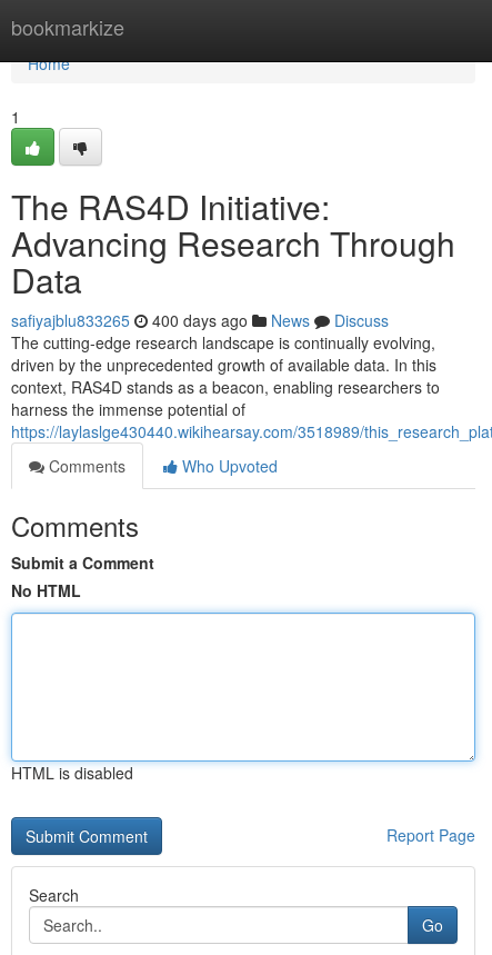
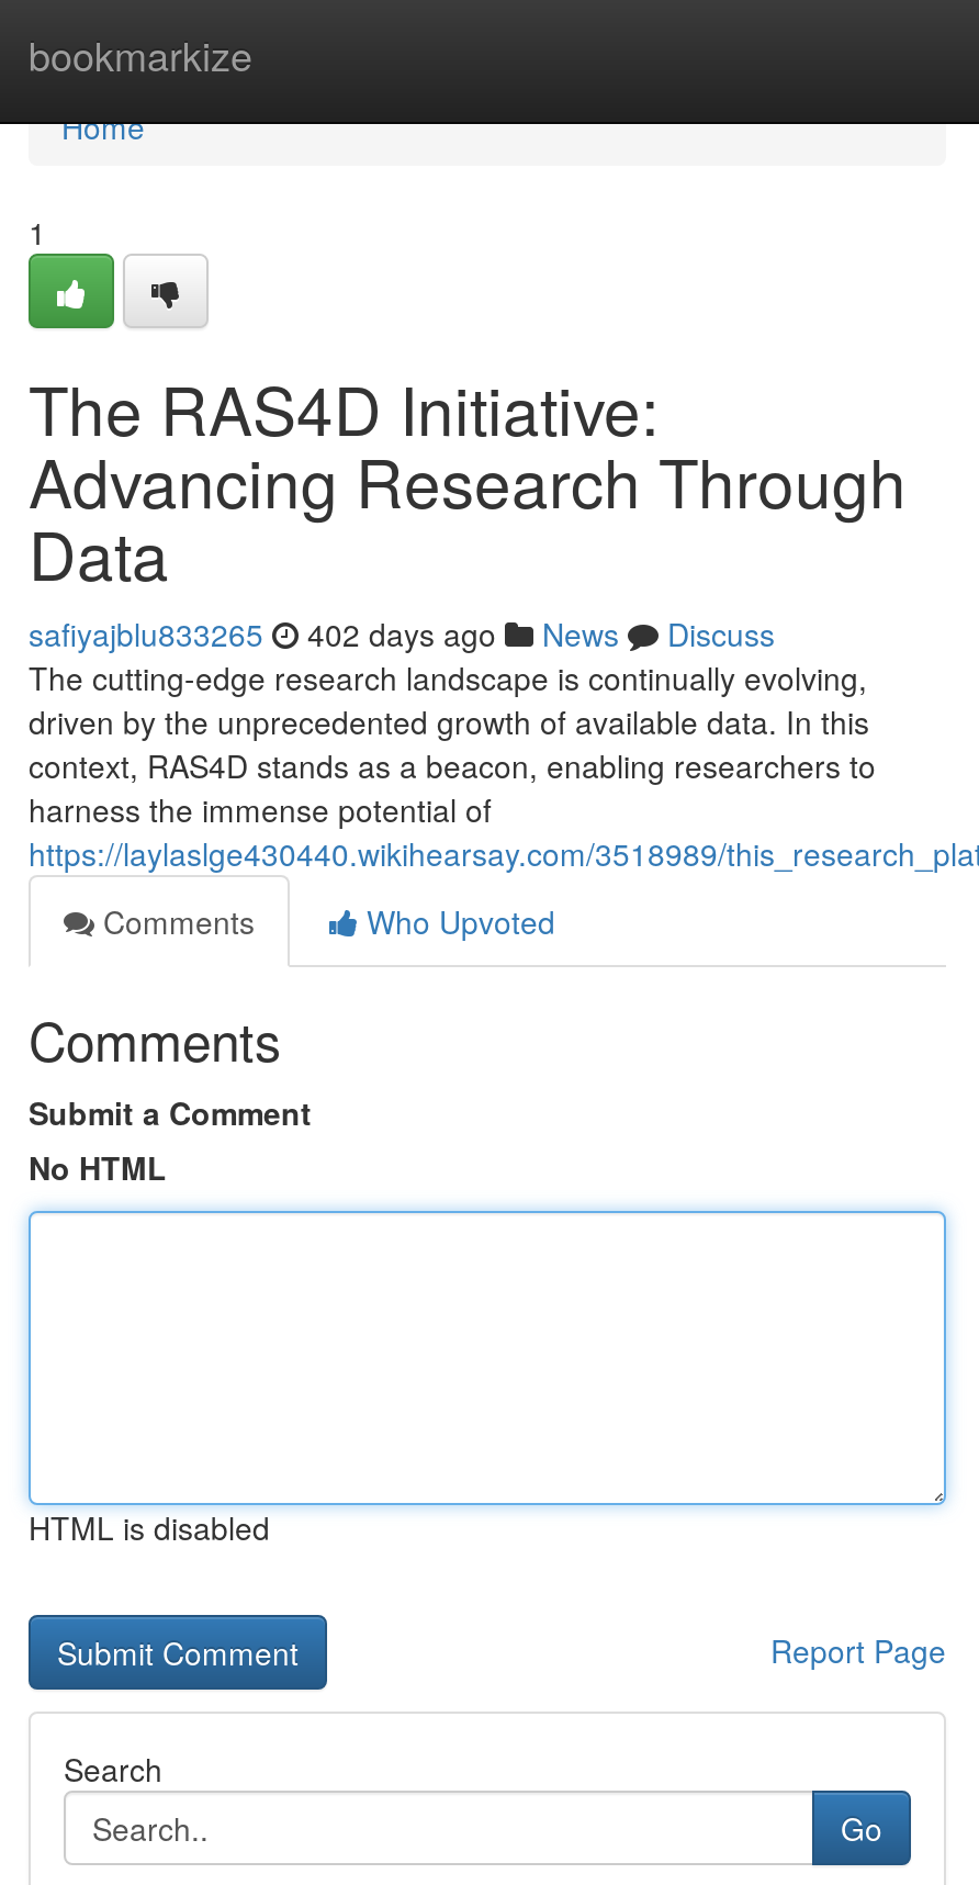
[11,309,389,331] safiyajblu833265 400 days ago News Discuss -> [29,611,775,655] safiyajblu833265 402 days ago News Discuss

